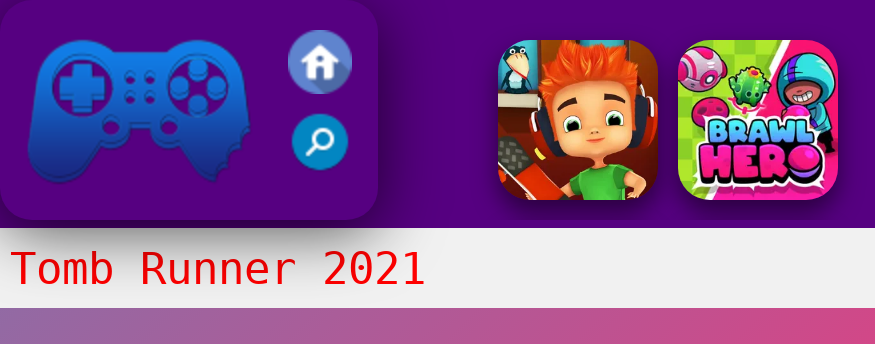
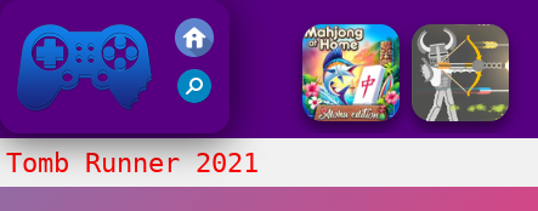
[496,38,660,202] [image] -> [301,23,401,122] [image]
[676,38,840,202] [image] -> [412,23,510,122] [image]

